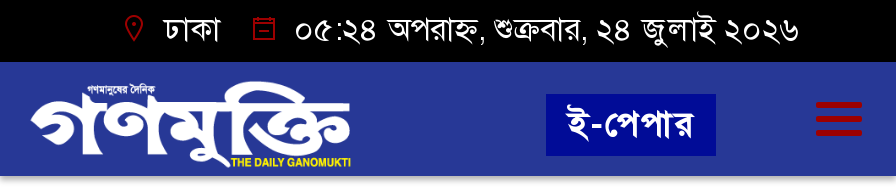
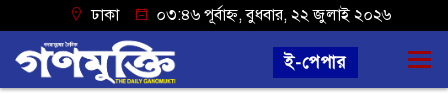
[286,10,798,50] ০৫:২৪ অপরাহ্ন, শুক্রবার, ২৪ জুলাই ২০২৬ -> [151,5,390,25] ০৩:৪৬ পূর্বাহ্ন, বুধবার, ২২ জুলাই ২০২৬

